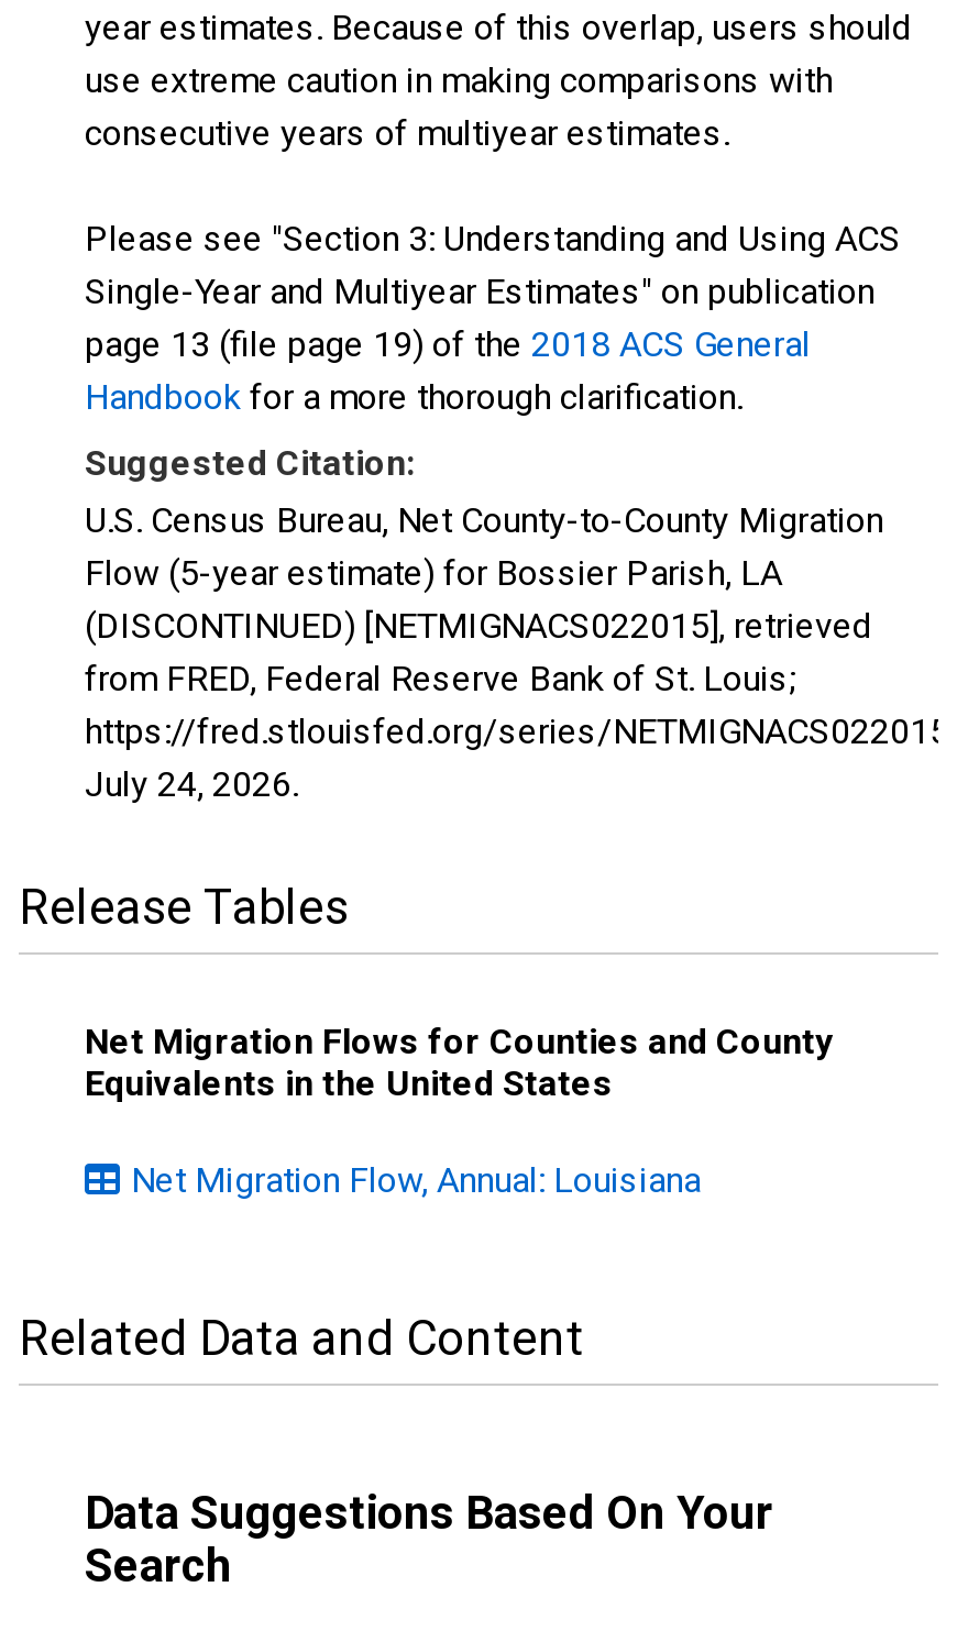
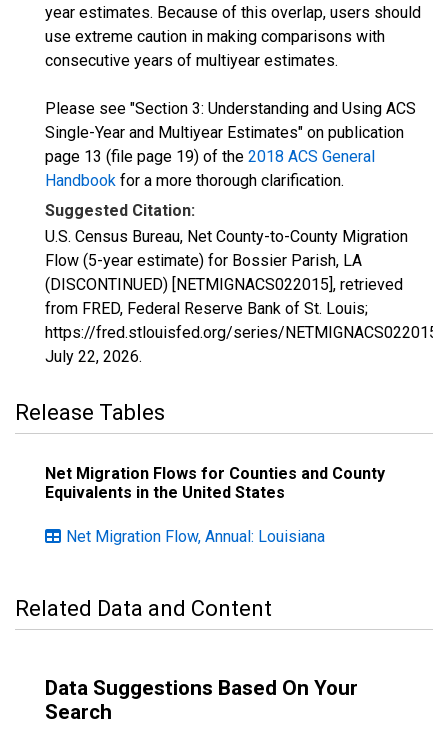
[85,763,298,805] July 24, 2026. -> [45,347,142,366] July 22, 2026.

